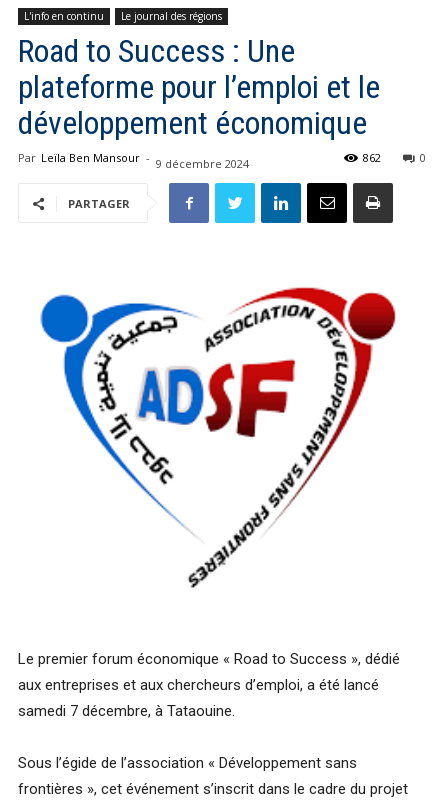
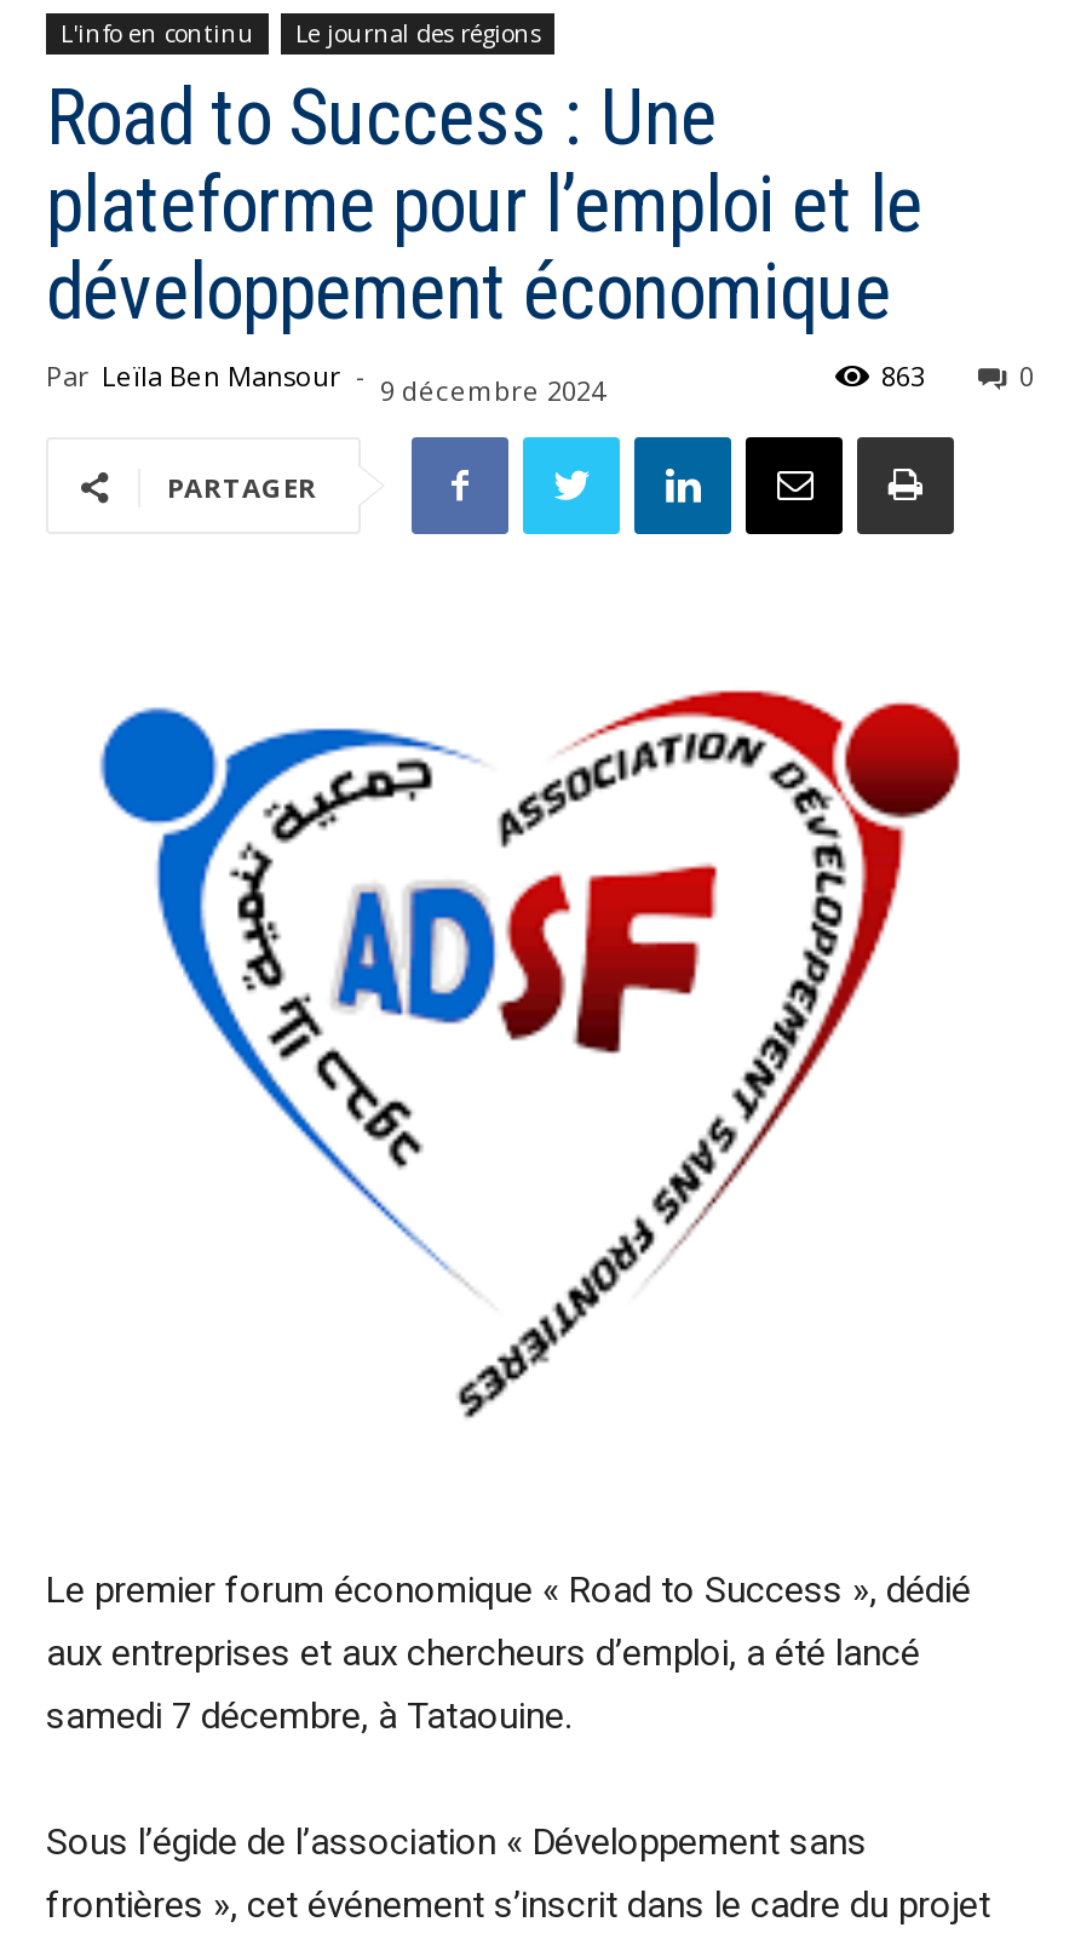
[363,150,381,165] 862 -> [881,357,925,394] 863

